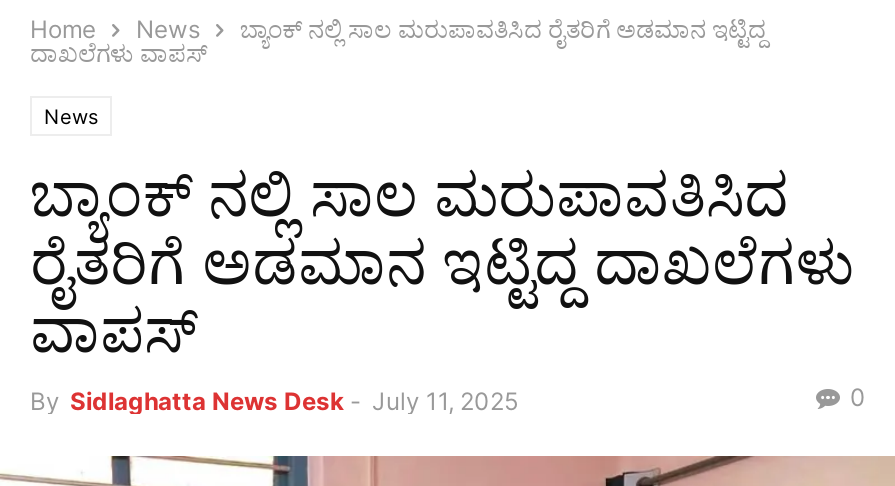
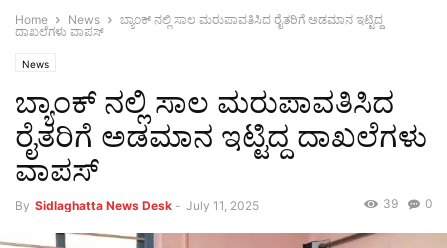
none -> [383,196,398,211] 39

